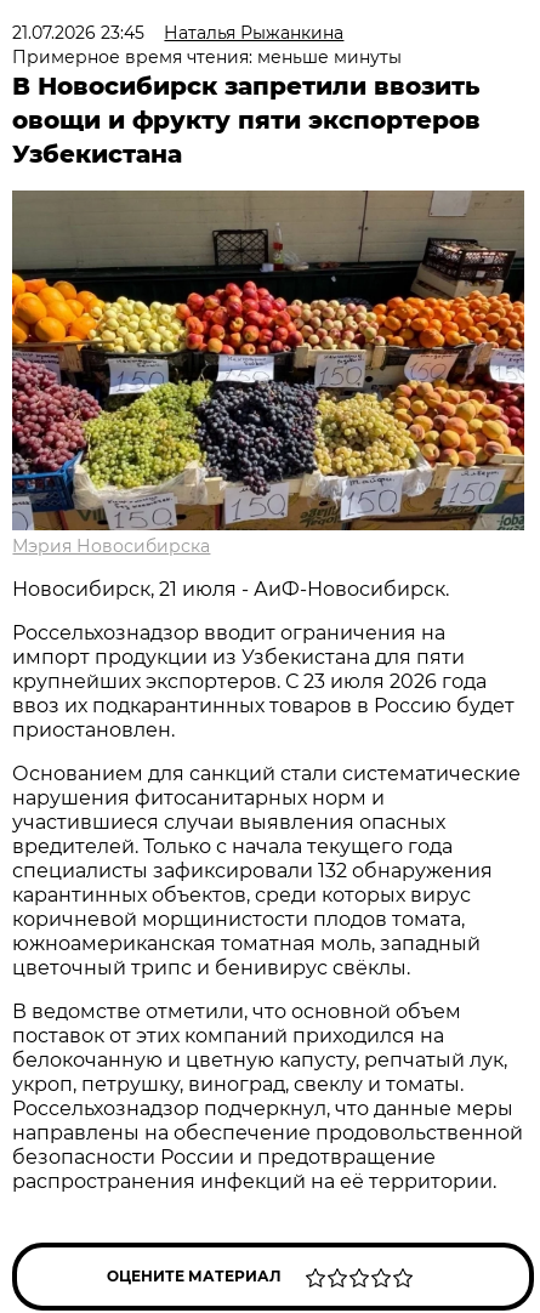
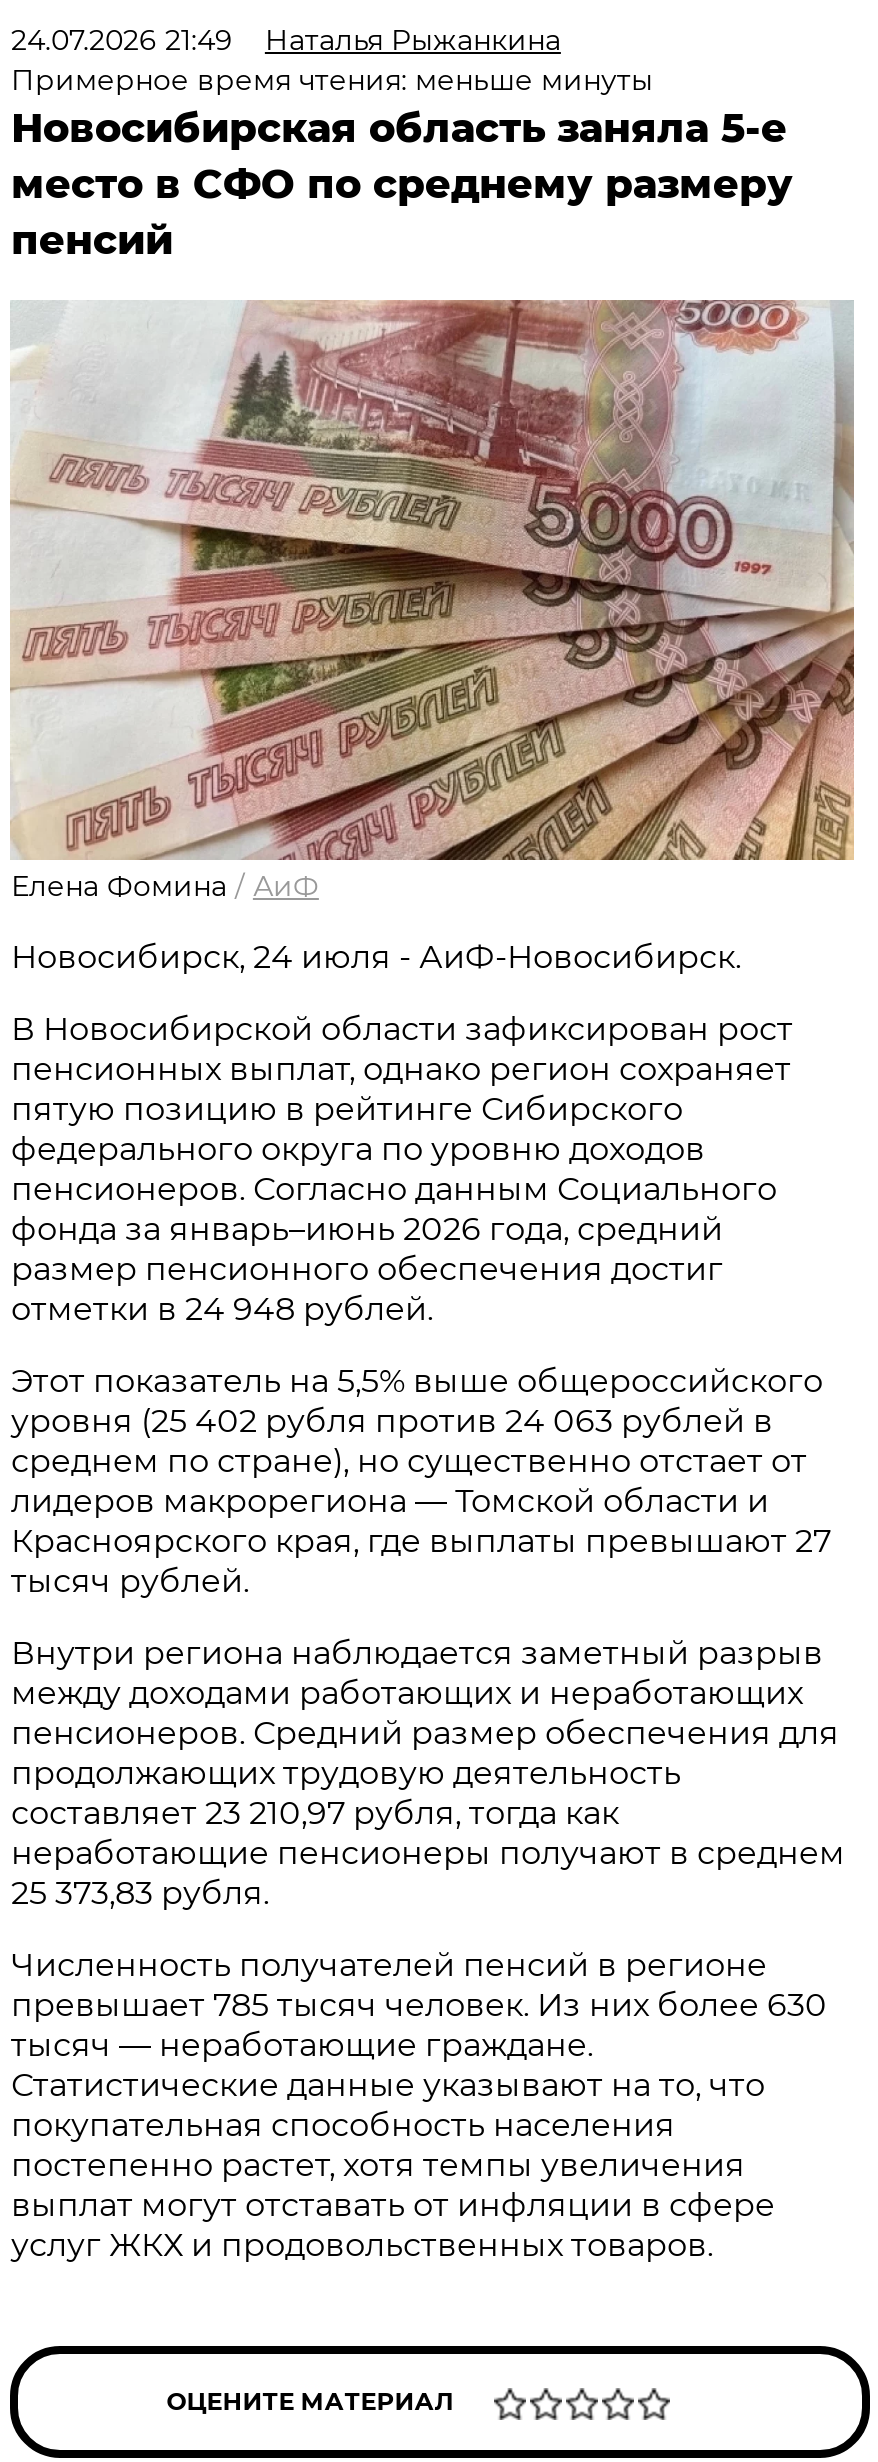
[13,22,344,44] 21.07.2026 23:45 Наталья Рыжанкина -> [11,22,561,58] 24.07.2026 21:49 Наталья Рыжанкина
[13,72,481,169] В Новосибирск запретили ввозить | овощи и фрукту пяти экспортеров | Узбекистана -> [11,104,793,264] Новосибирская область заняла 5-е | место в СФО по среднему размеру | пенсий
[11,191,525,1193] [image] | Мэрия Новосибирска | Новосибирск, 21 июля - АиФ-Новосибирск. | Россельхознадзор вводит ограничения на | импорт продукции из Узбекистана для пяти | крупнейших экспортеров. С 23 июля 2026 года | ввоз их подкарантинных товаров в Россию будет | приостановлен. | Основанием для санкций стали систематические | нарушения фитосанитарных норм и | участившиеся случаи выявления опасных | вредителей. Только с начала текущего года | специалисты зафиксировали 132 обнаружения | карантинных объектов, среди которых вирус | коричневой морщинистости плодов томата, | южноамериканская томатная моль, западный | цветочный трипс и бенивирус свёклы. | В ведомстве отметили, что основной объем | поставок от этих компаний приходился на | белокочанную и цветную капусту, репчатый лук, | укроп, петрушку, виноград, свеклу и томаты. | Россельхознадзор подчеркнул, что данные меры | направлены на обеспечение продовольственной | безопасности России и предотвращение | распространения инфекций на её территории. -> [10,300,854,2264] [image] | Елена Фомина / АиФ | Новосибирск, 24 июля - АиФ-Новосибирск. | В Новосибирской области зафиксирован рост | пенсионных выплат, однако регион сохраняет | пятую позицию в рейтинге Сибирского | федерального округа по уровню доходов | пенсионеров. Согласно данным Социального | фонда за январь–июнь 2026 года, средний | размер пенсионного обеспечения достиг | отметки в 24 948 рублей. | Этот показатель на 5,5% выше общероссийского | уровня (25 402 рубля против 24 063 рублей в | среднем по стране), но существенно отстает от | лидеров макрорегиона — Томской области и | Красноярского края, где выплаты превышают 27 | тысяч рублей. | Внутри региона наблюдается заметный разрыв | между доходами работающих и неработающих | пенсионеров. Средний размер обеспечения для | продолжающих трудовую деятельность | составляет 23 210,97 рубля, тогда как | неработающие пенсионеры получают в среднем | 25 373,83 рубля. | Численность получателей пенсий в регионе | превышает 785 тысяч человек. Из них более 630 | тысяч — неработающие граждане. | Статистические данные указывают на то, что | покупательная способность населения | постепенно растет, хотя темпы увеличения | выплат могут отставать от инфляции в сфере | услуг ЖКХ и продовольственных товаров.

